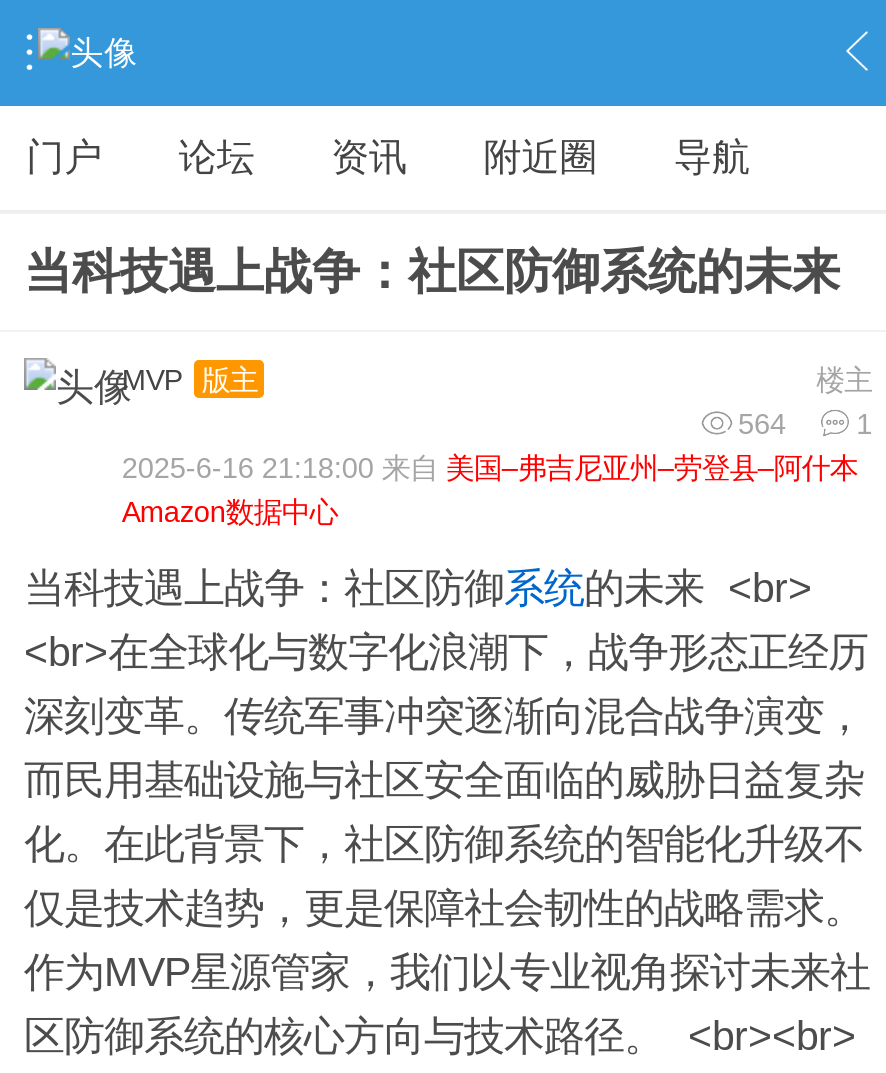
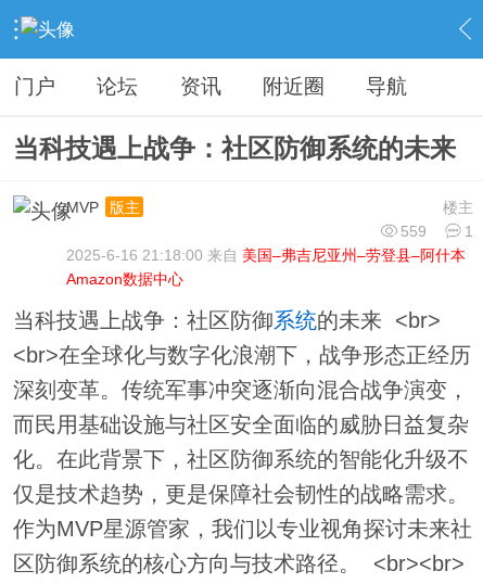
[738,407,872,439] 564 1 -> [401,222,473,239] 559 1

